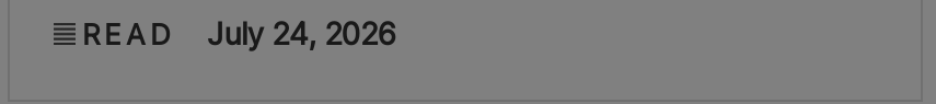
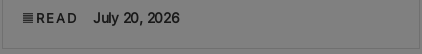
[82,13,396,51] READ July 24, 2026 -> [36,9,179,26] READ July 20, 2026

